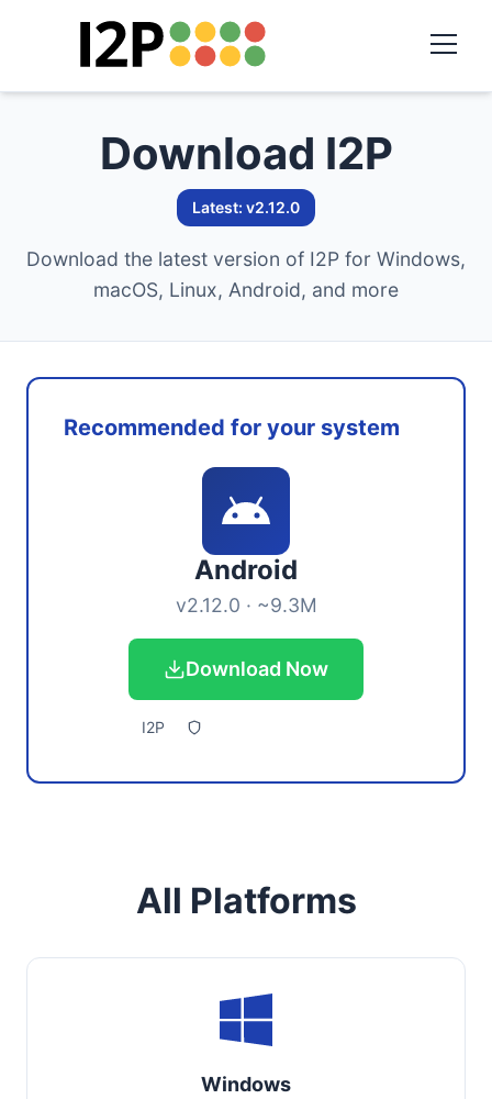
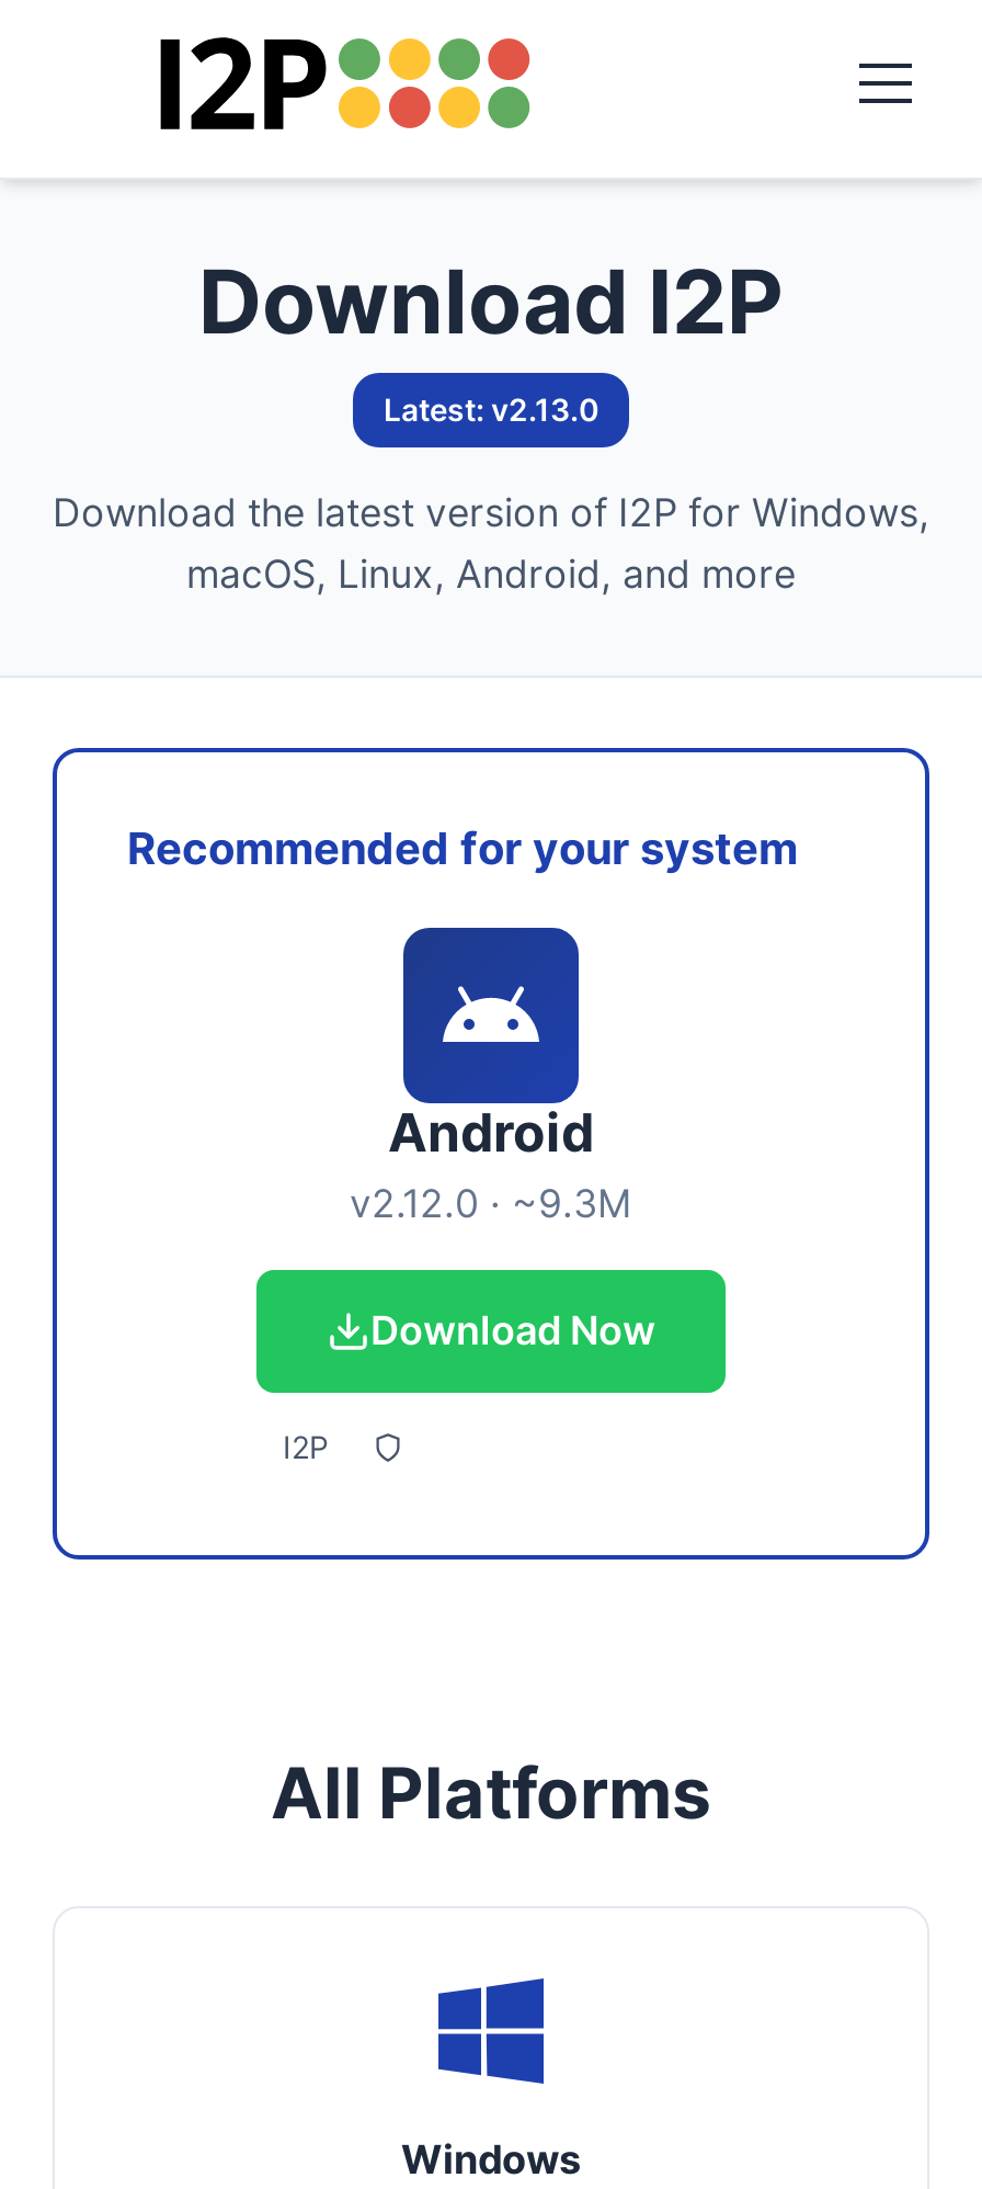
[192,198,300,217] Latest: v2.12.0 -> [384,390,598,428] Latest: v2.13.0

